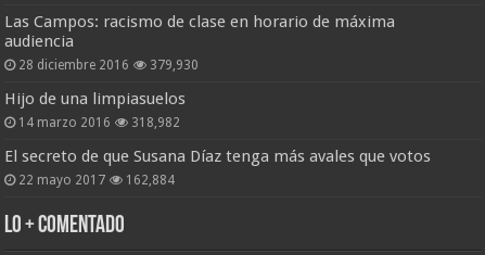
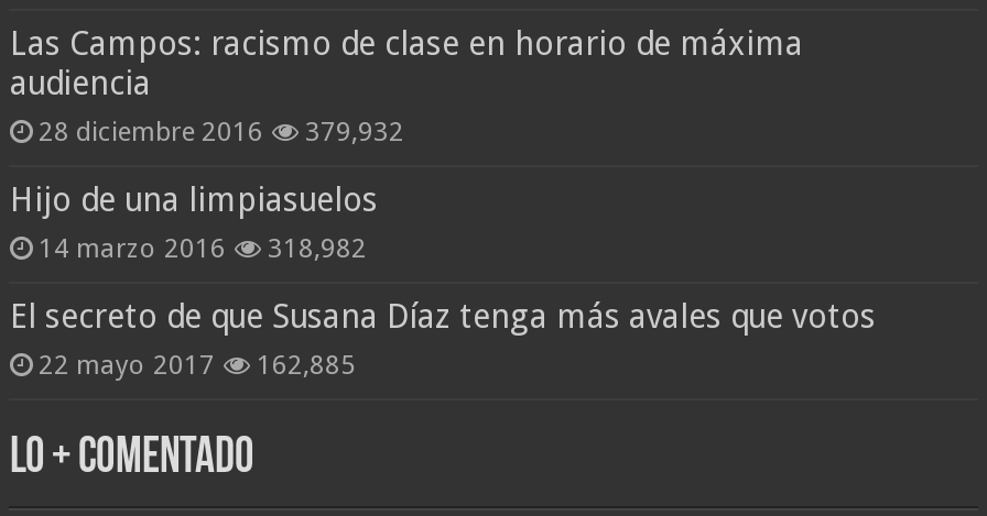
[19,58,199,73] 28 diciembre 2016 379,930 -> [39,117,404,148] 28 diciembre 2016 379,932
[19,173,175,188] 22 mayo 2017 162,884 -> [39,351,356,381] 22 mayo 2017 162,885

